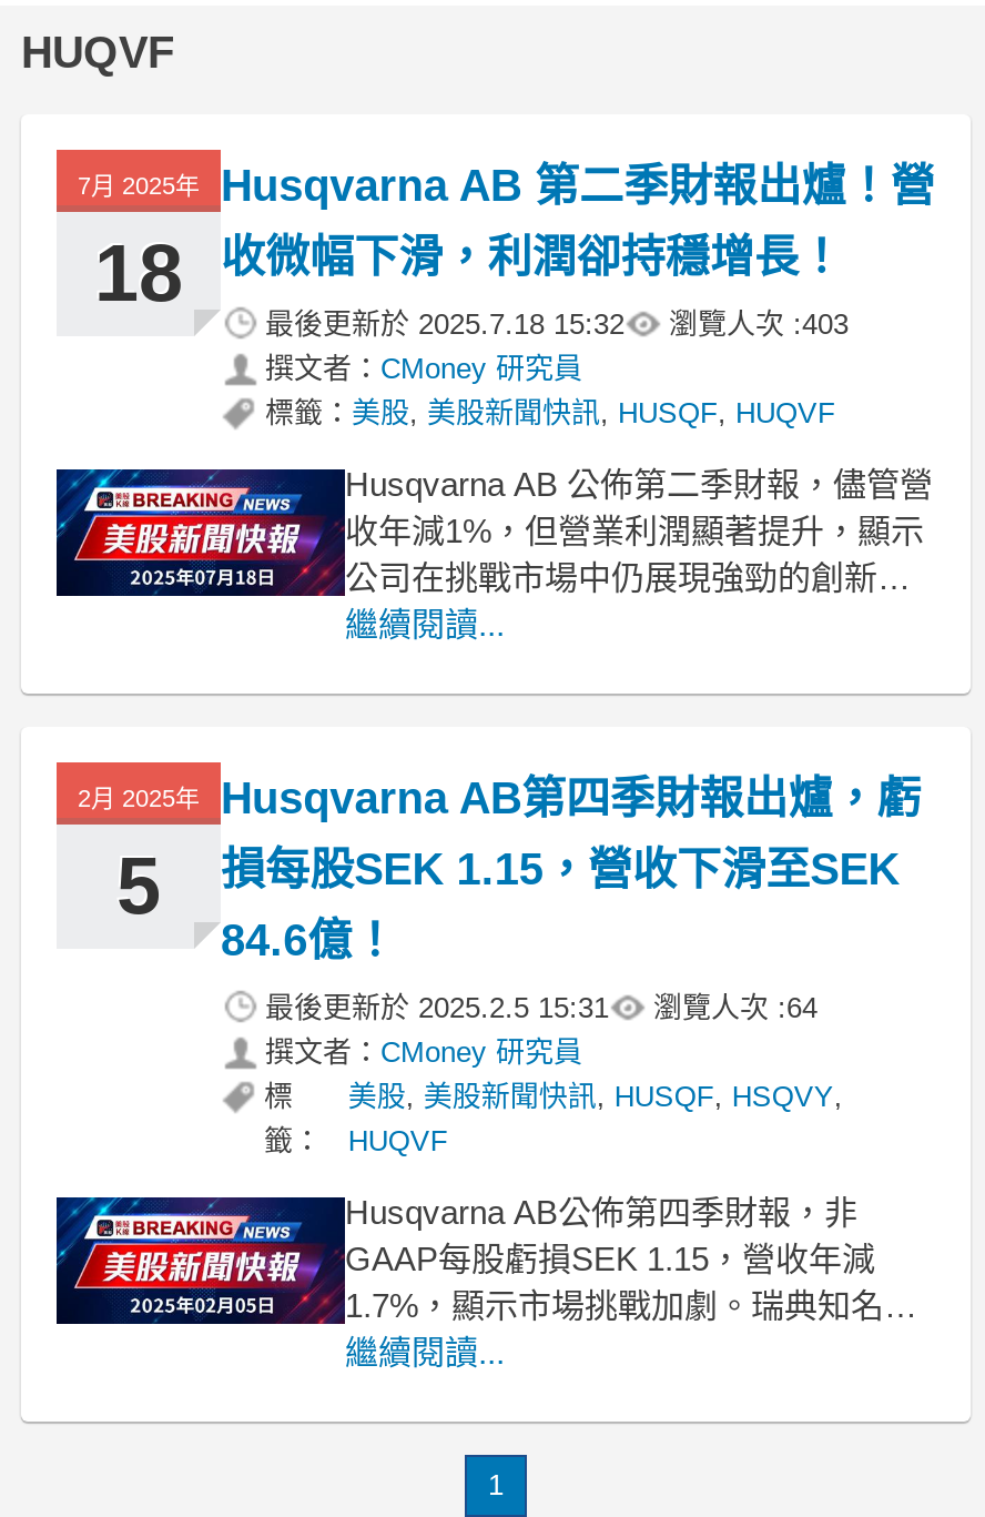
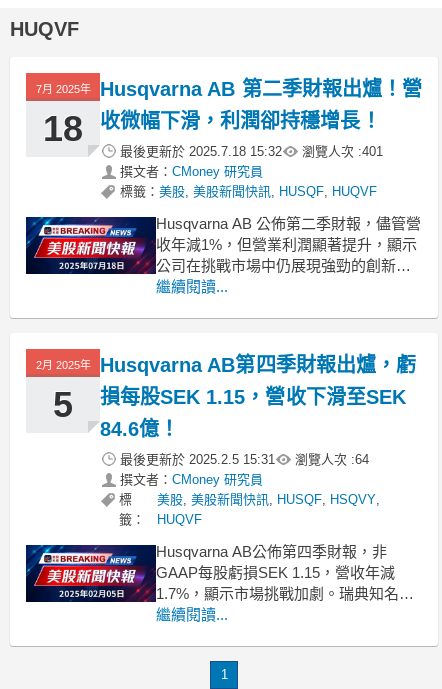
[265,307,849,341] 最後更新於2025.7.18 15:32 瀏覽人次 : 403 -> [120,144,383,159] 最後更新於2025.7.18 15:32 瀏覽人次 : 401

